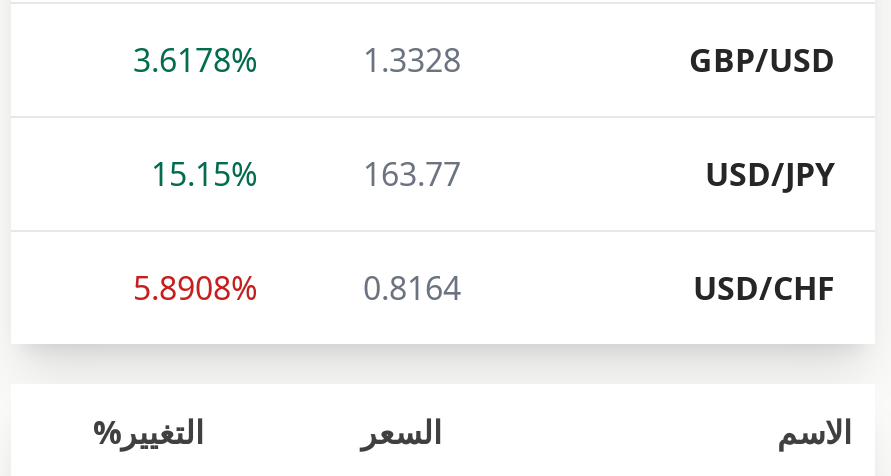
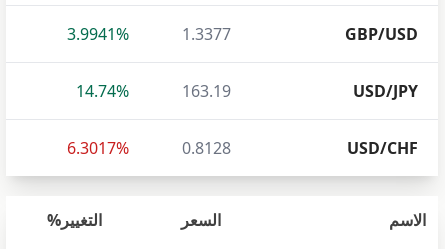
[133,37,257,81] 3.6178% -> [67,23,129,45] 3.9941%
[363,37,461,81] 1.3328 -> [182,23,231,45] 1.3377
[151,151,257,195] 15.15% -> [76,80,129,102] 14.74%
[363,151,461,195] 163.77 -> [182,80,231,102] 163.19
[133,265,257,309] 5.8908% -> [67,137,129,159] 6.3017%
[363,265,461,309] 0.8164 -> [182,137,231,159] 0.8128

